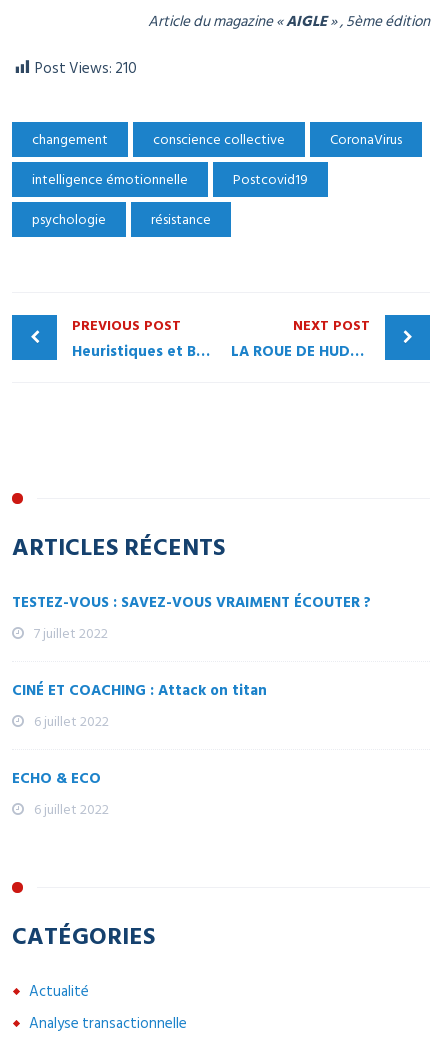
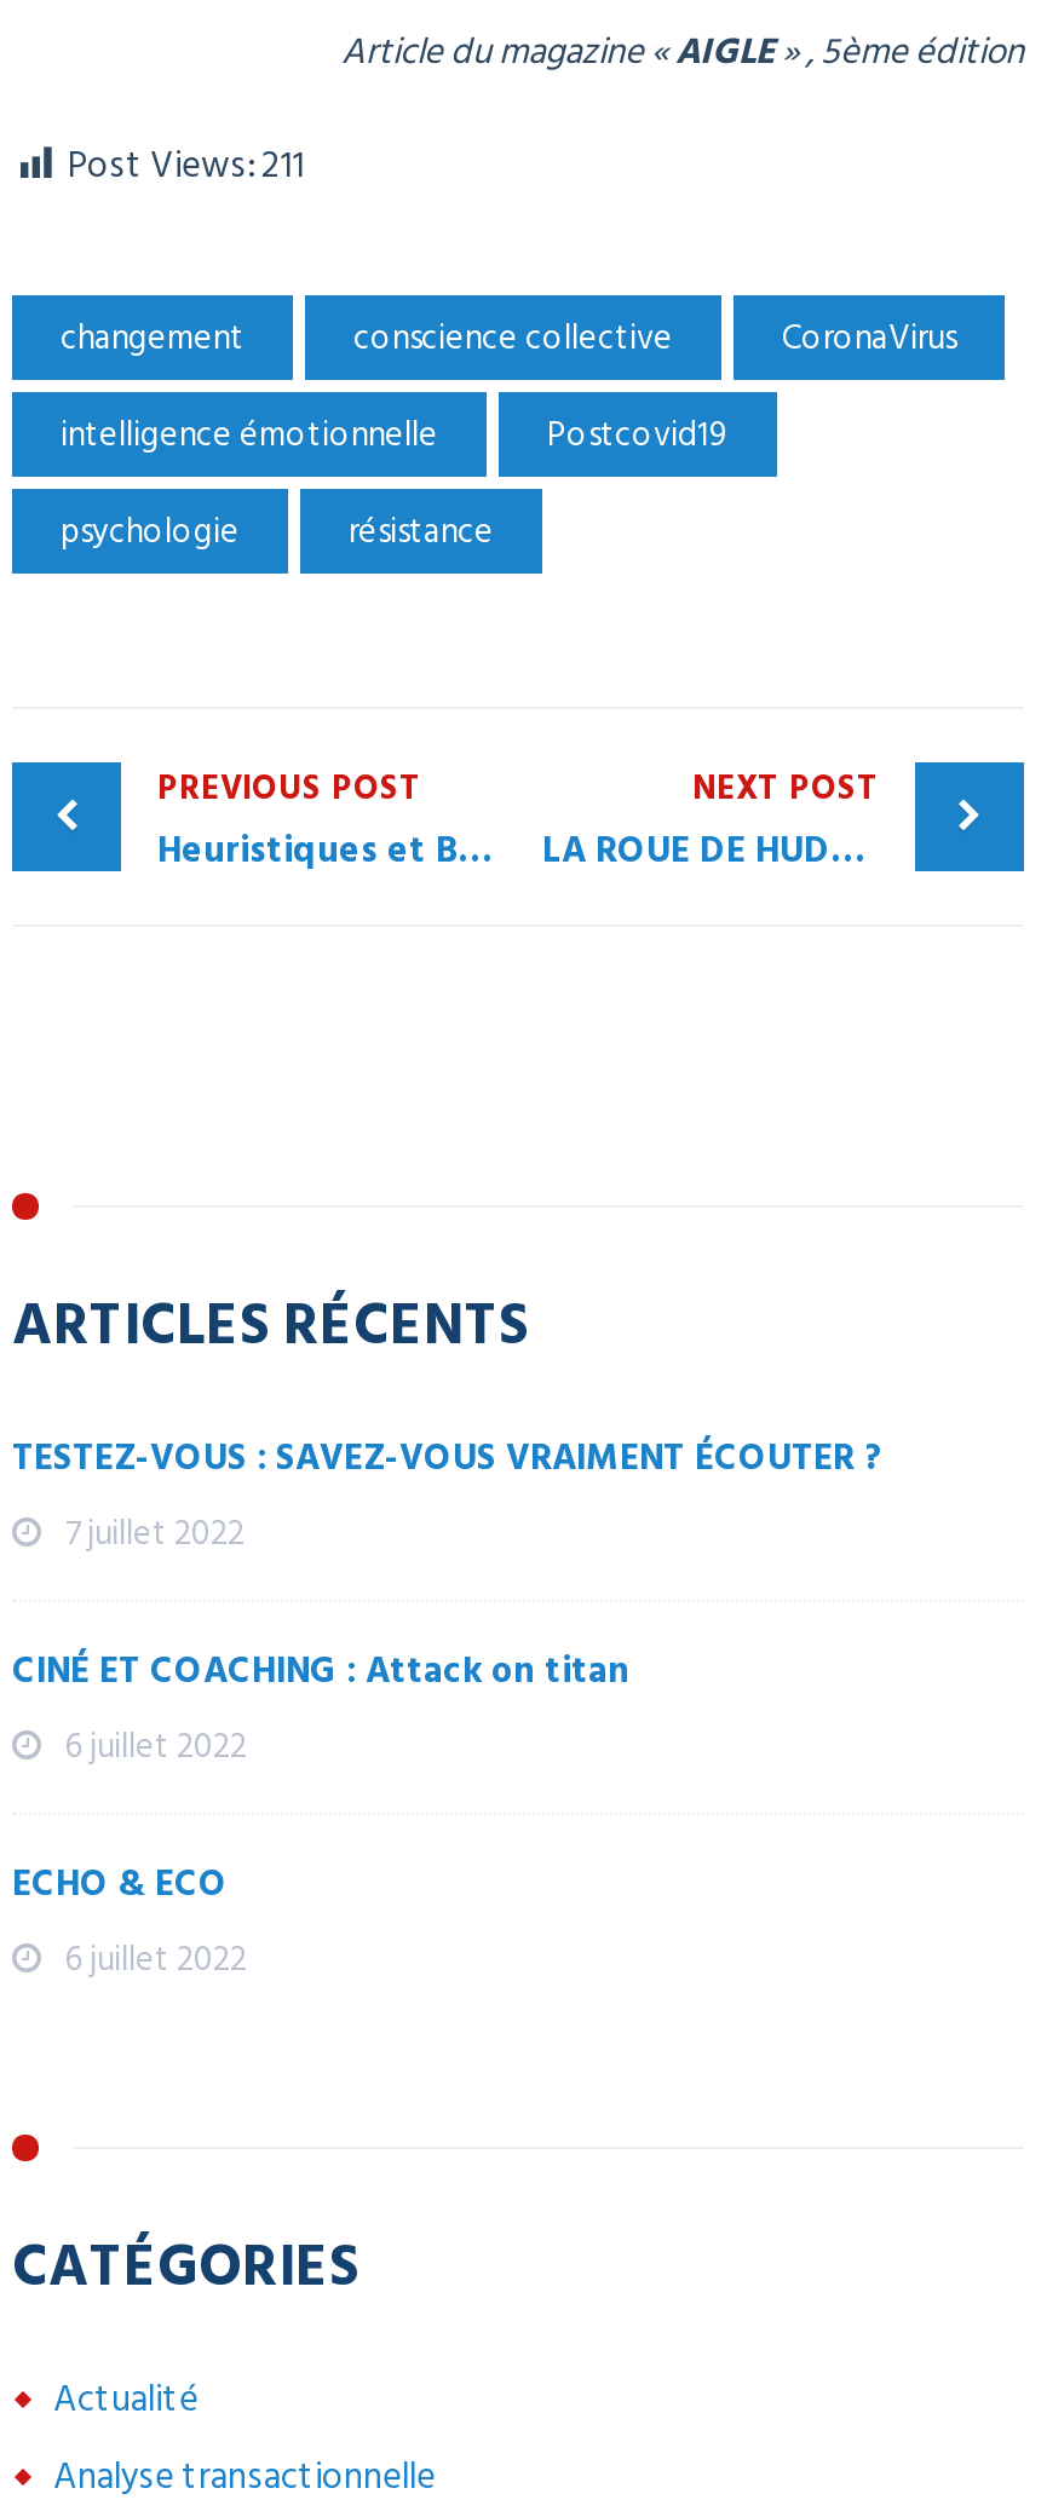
[35,56,137,81] Post Views: 210 -> [68,136,305,196] Post Views: 211

